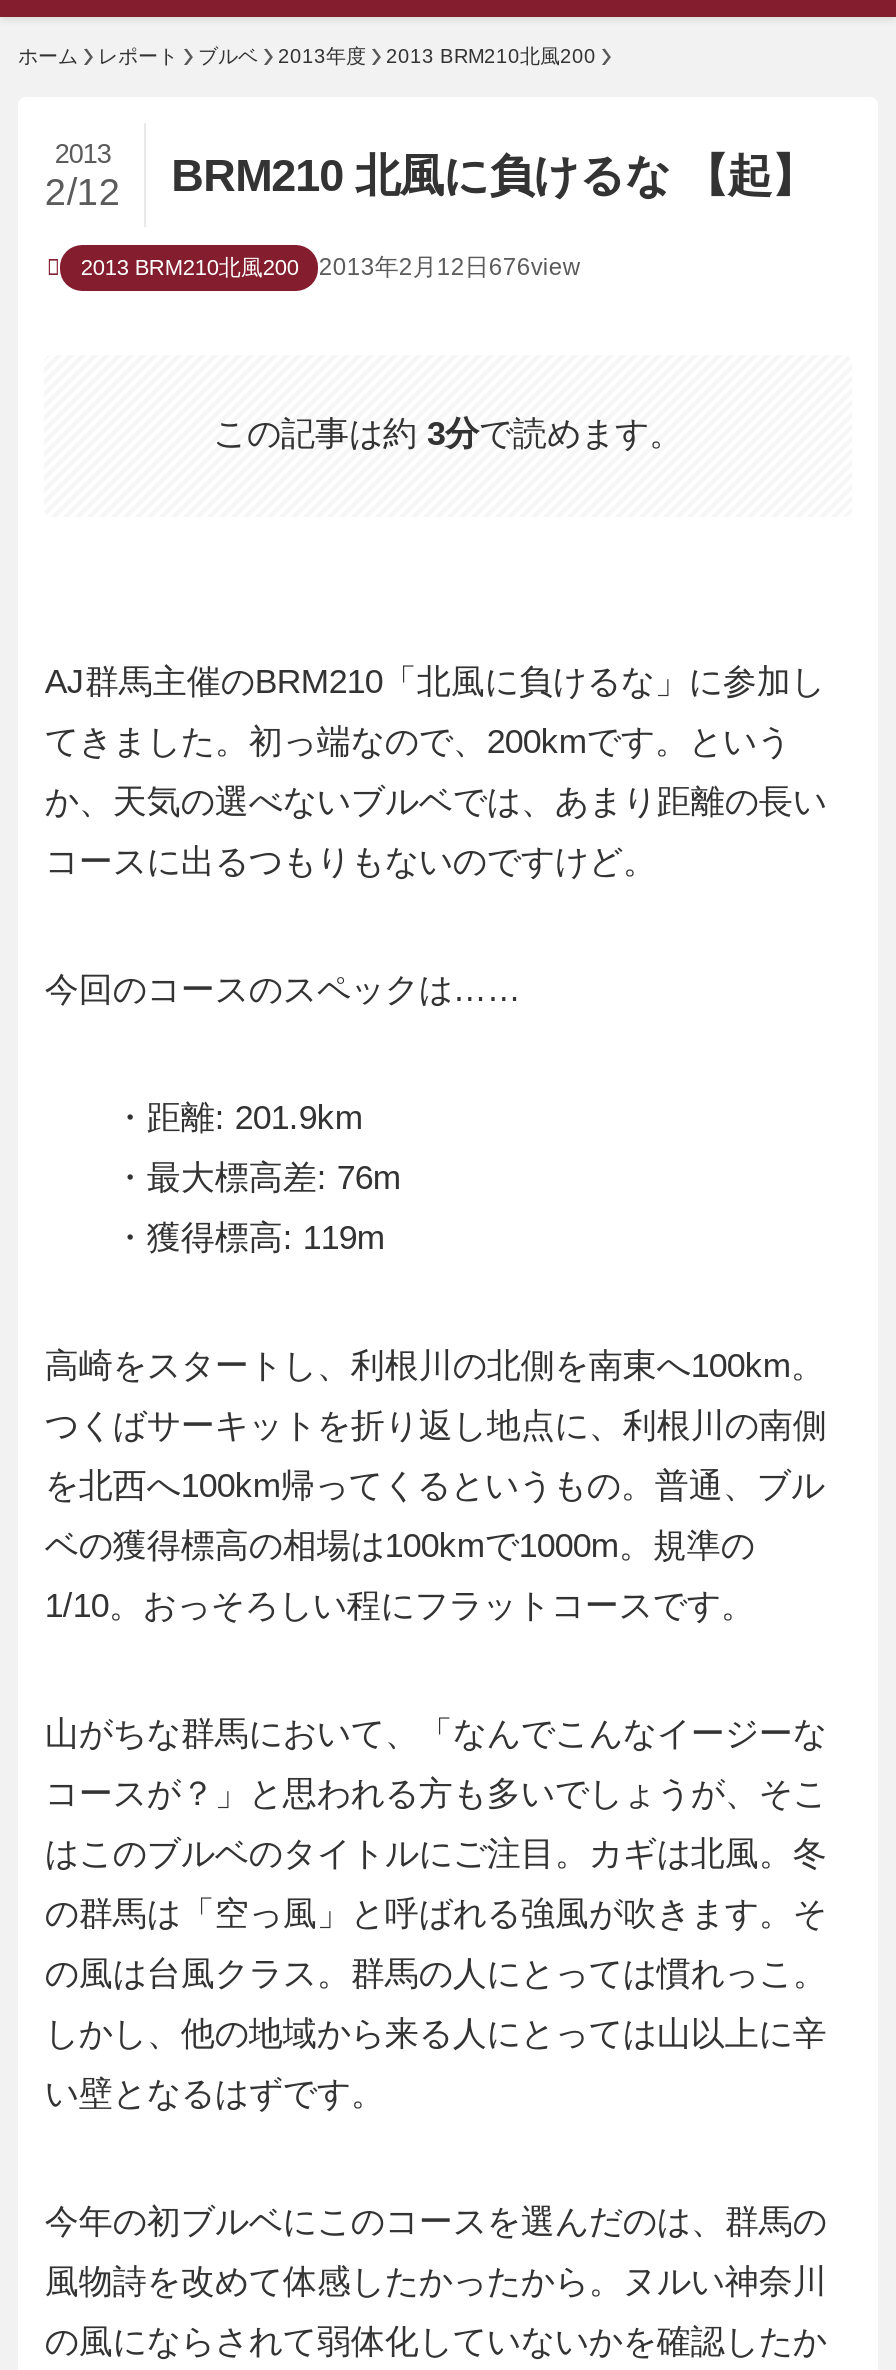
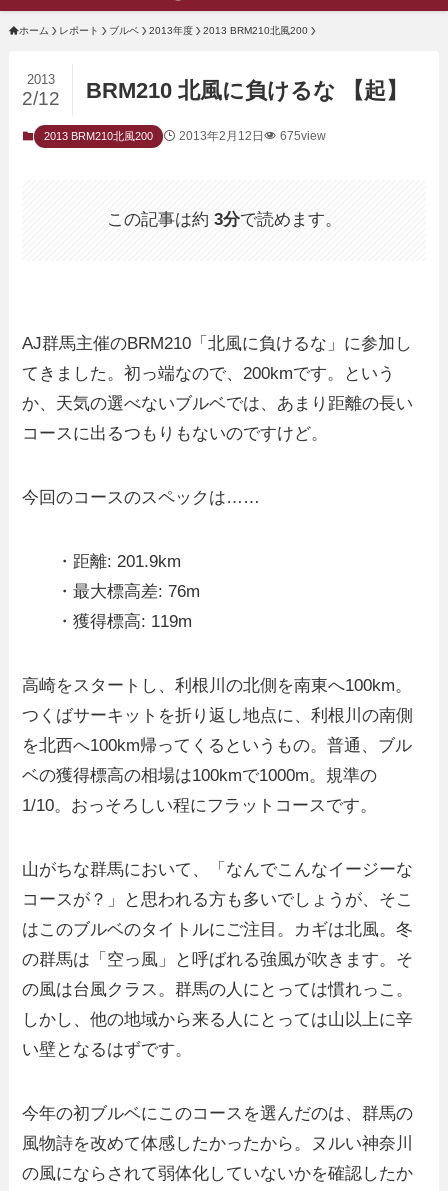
[319,252,581,280] 2013年2月12日676view -> [179,129,326,143] 2013年2月12日 | 675view

